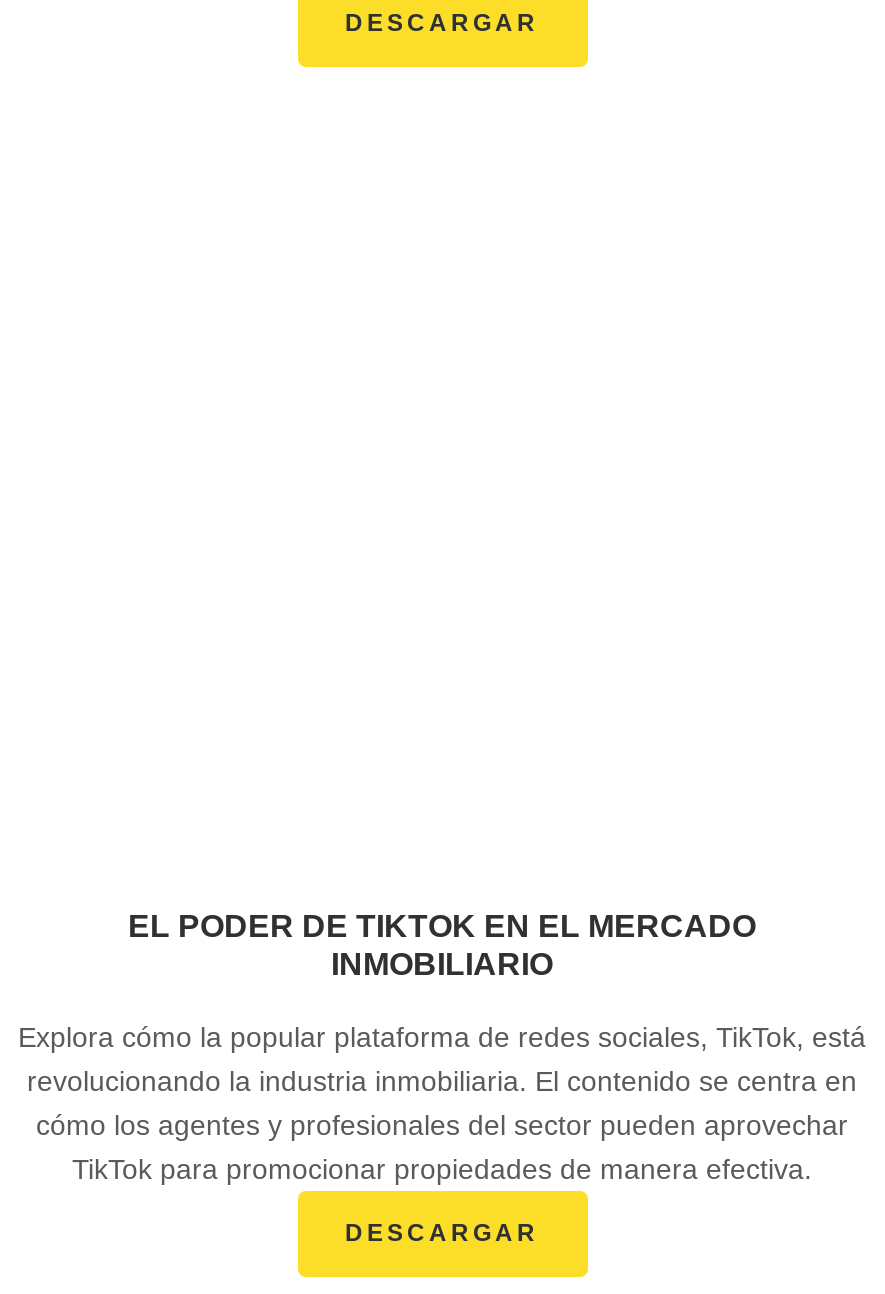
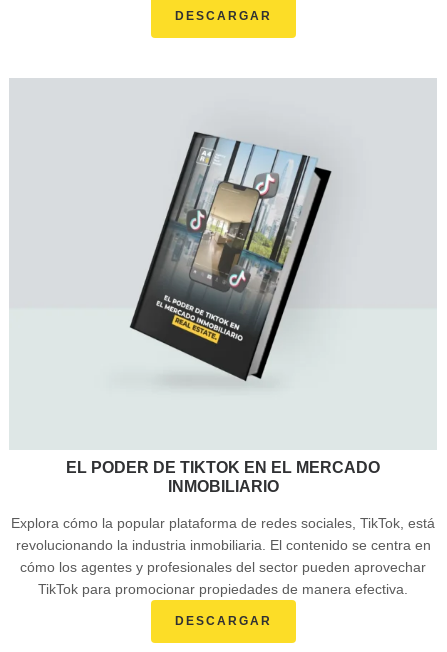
none -> [9,78,437,449] [image]

